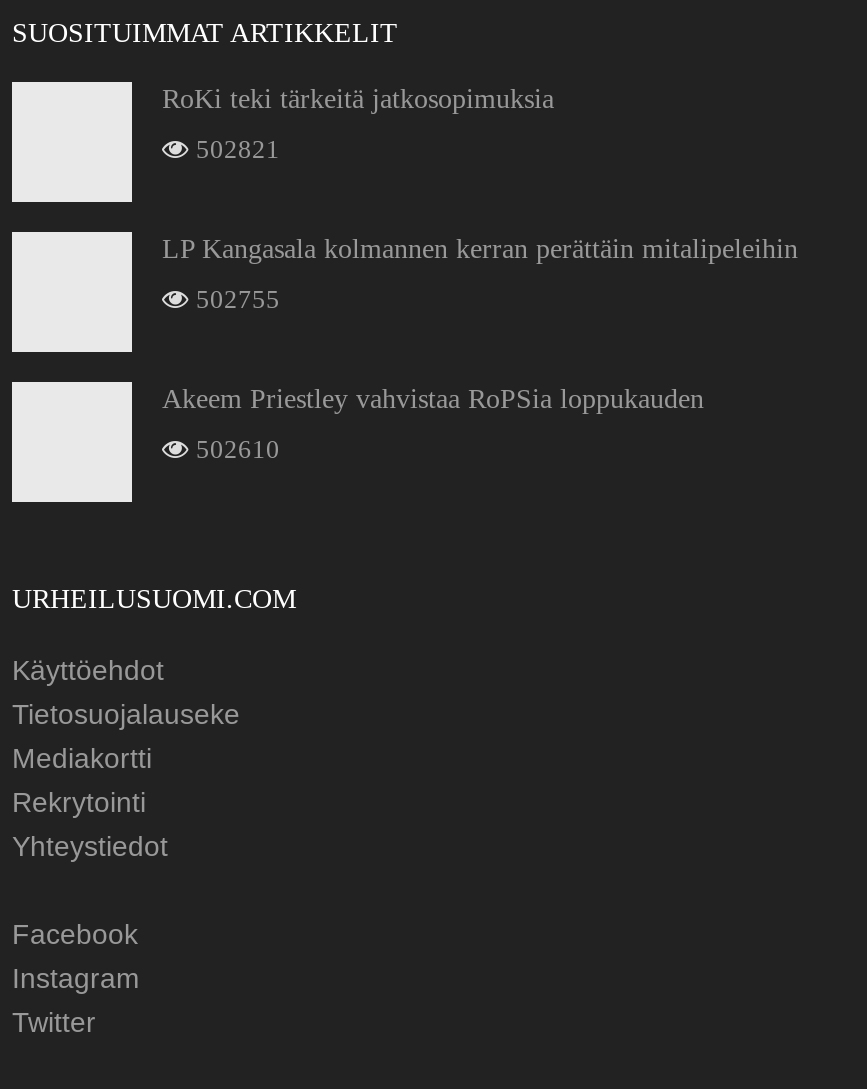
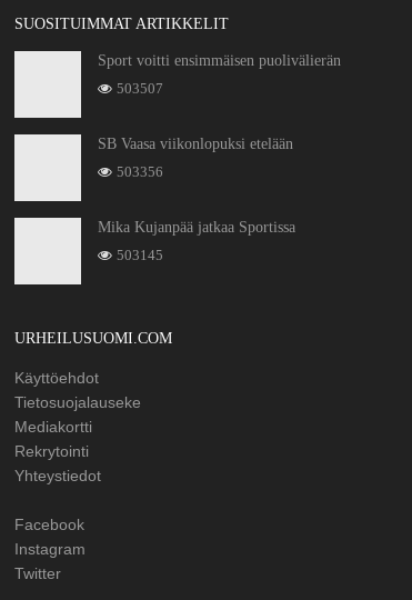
[162,85,554,115] RoKi teki tärkeitä jatkosopimuksia -> [98,53,341,69] Sport voitti ensimmäisen puolivälierän
[196,135,280,165] 502821 -> [117,80,163,97] 503507
[162,235,798,265] LP Kangasala kolmannen kerran perättäin mitalipeleihin -> [98,136,293,153] SB Vaasa viikonlopuksi etelään
[196,285,280,315] 502755 -> [117,164,163,180] 503356
[162,385,704,415] Akeem Priestley vahvistaa RoPSia loppukauden -> [98,219,295,236] Mika Kujanpää jatkaa Sportissa
[196,435,280,465] 502610 -> [117,247,163,264] 503145

